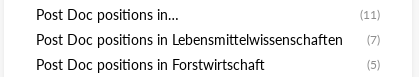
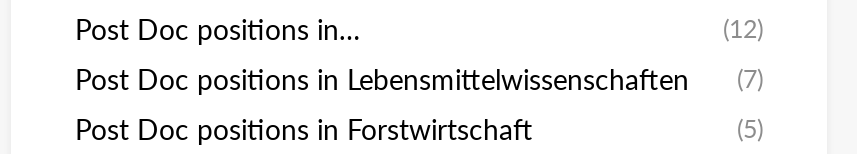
[360,5,380,23] (11) -> [723,10,763,46] (12)

